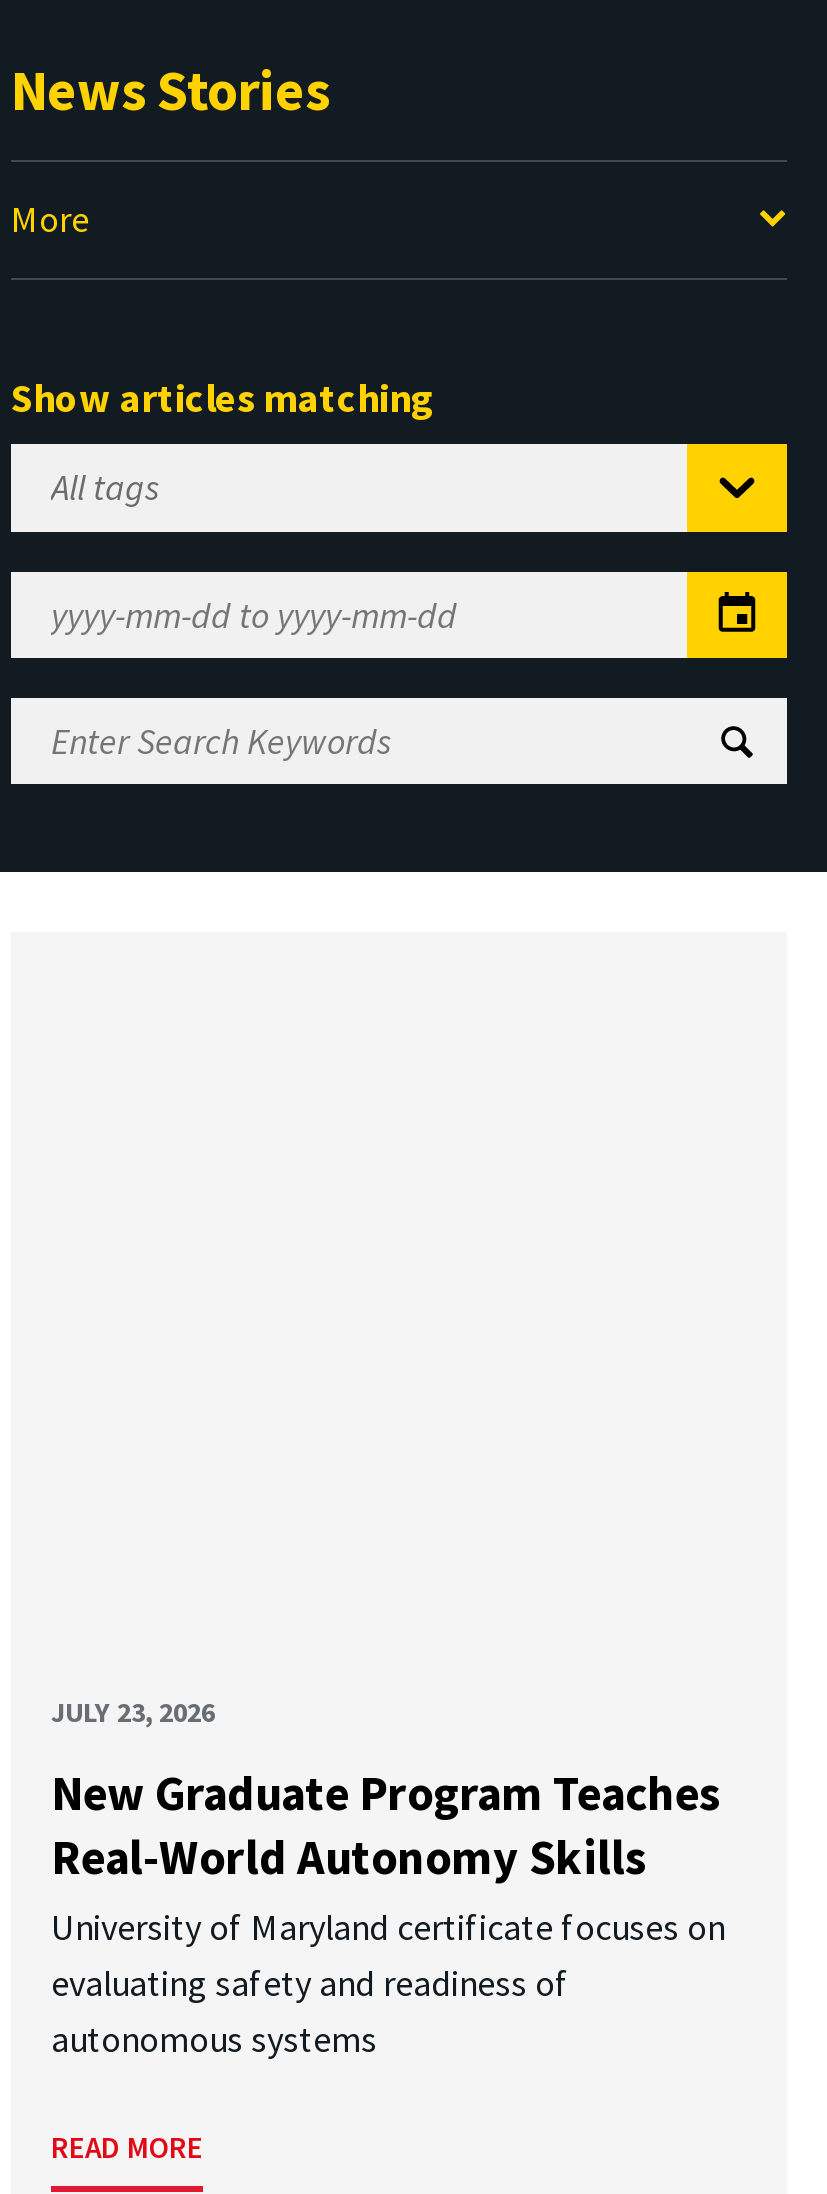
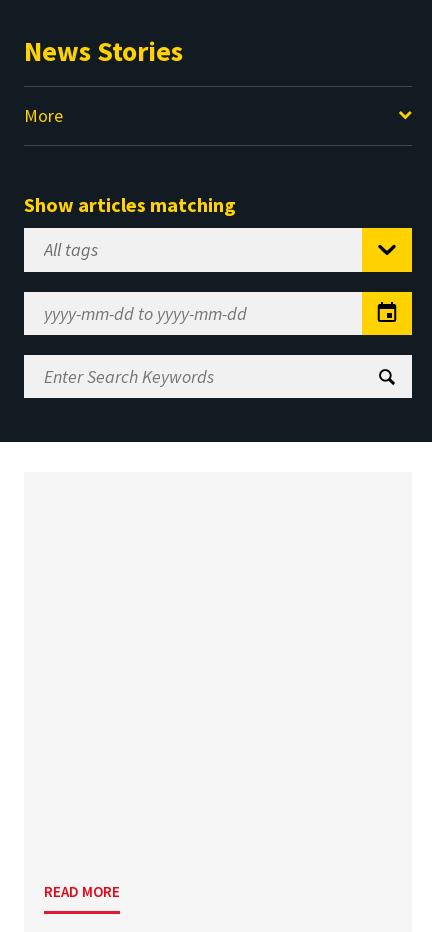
[51,1694,725,2062] JULY 23, 2026 | New Graduate Program Teaches | Real-World Autonomy Skills | University of Maryland certificate focuses on | evaluating safety and readiness of | autonomous systems -> none

